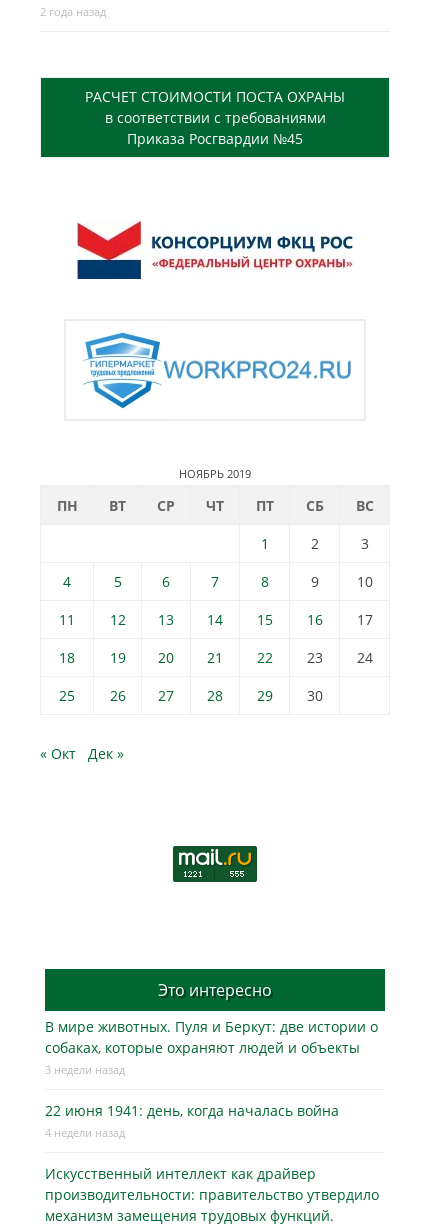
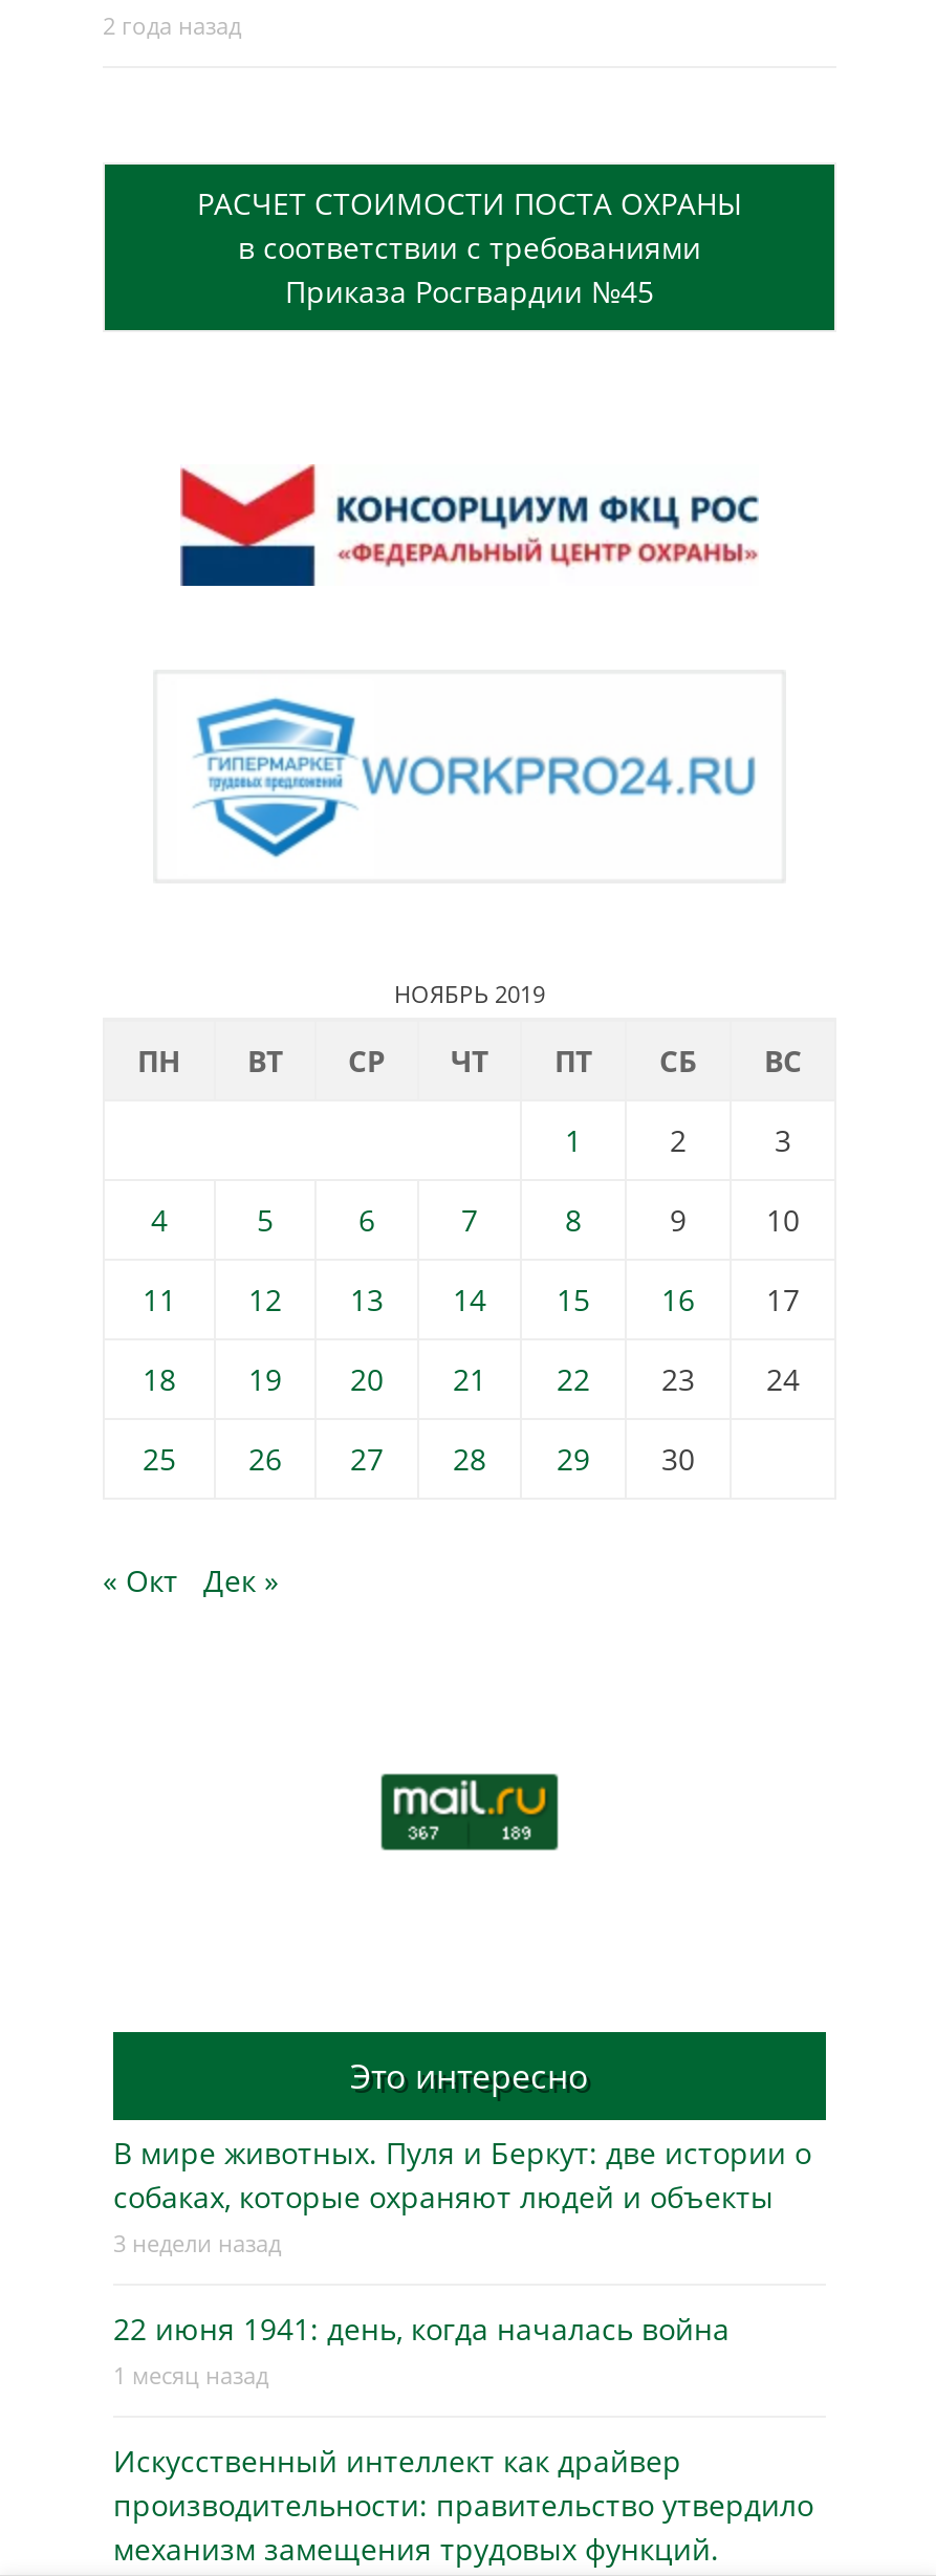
[45,1125,125,1140] 4 недели назад -> [113,2358,268,2390] 1 месяц назад

